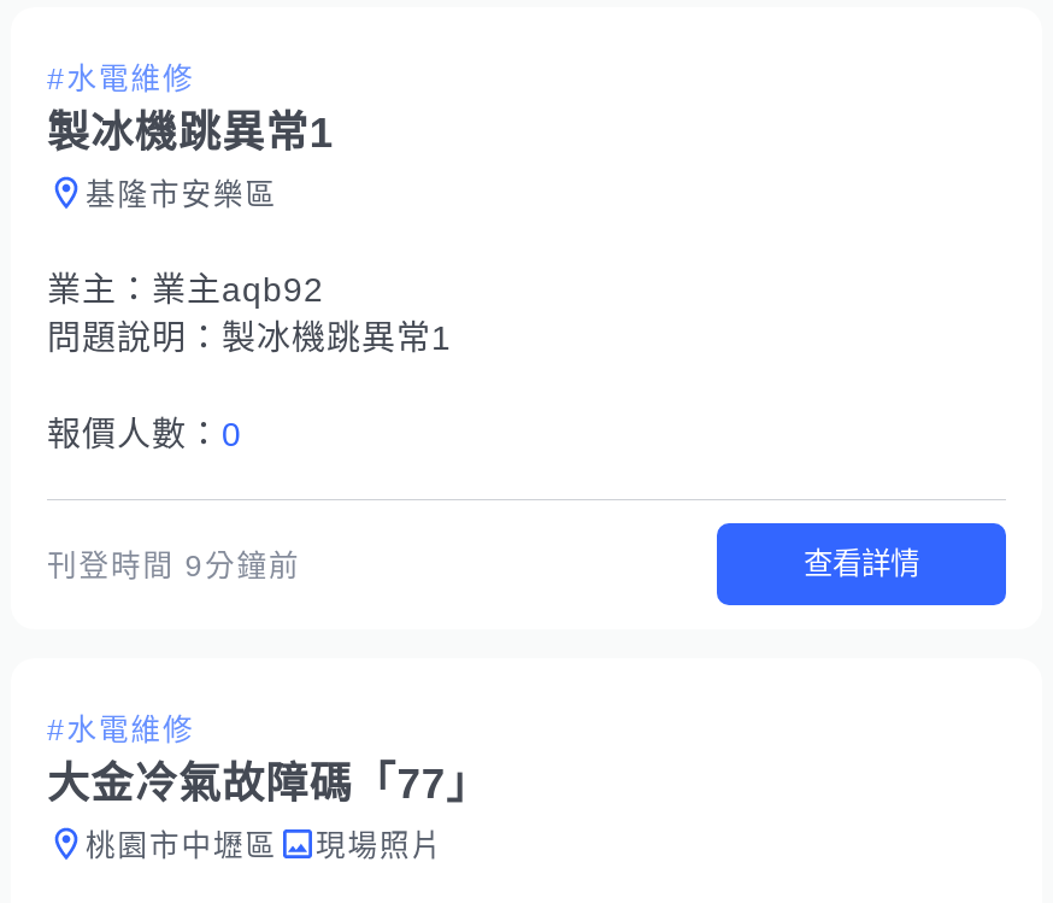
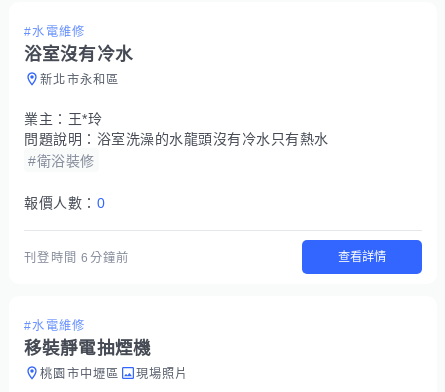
[47,109,334,212] 製冰機跳異常1 | 基隆市安樂區 -> [24,44,133,87] 浴室沒有冷水 | 新北市永和區
[47,270,452,357] 業主：業主aqb92 | 問題說明：製冰機跳異常1 -> [24,111,328,169] 業主：王*玲 | 問題說明：浴室洗澡的水龍頭沒有冷水只有熱水 | #衛浴裝修
[47,550,300,584] 刊登時間9分鐘前 -> [24,251,129,265] 刊登時間6分鐘前
[47,760,490,808] 大金冷氣故障碼「77」 -> [24,338,151,358] 移裝靜電抽煙機

